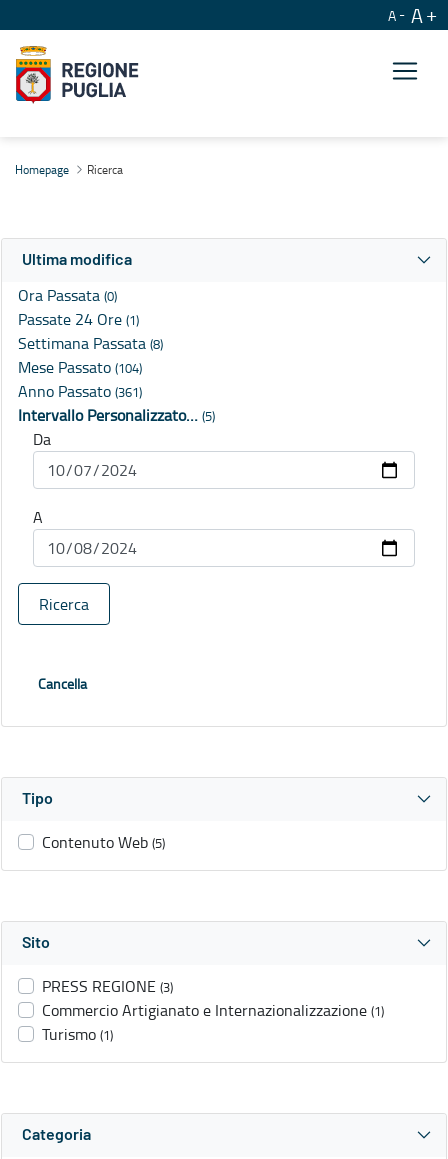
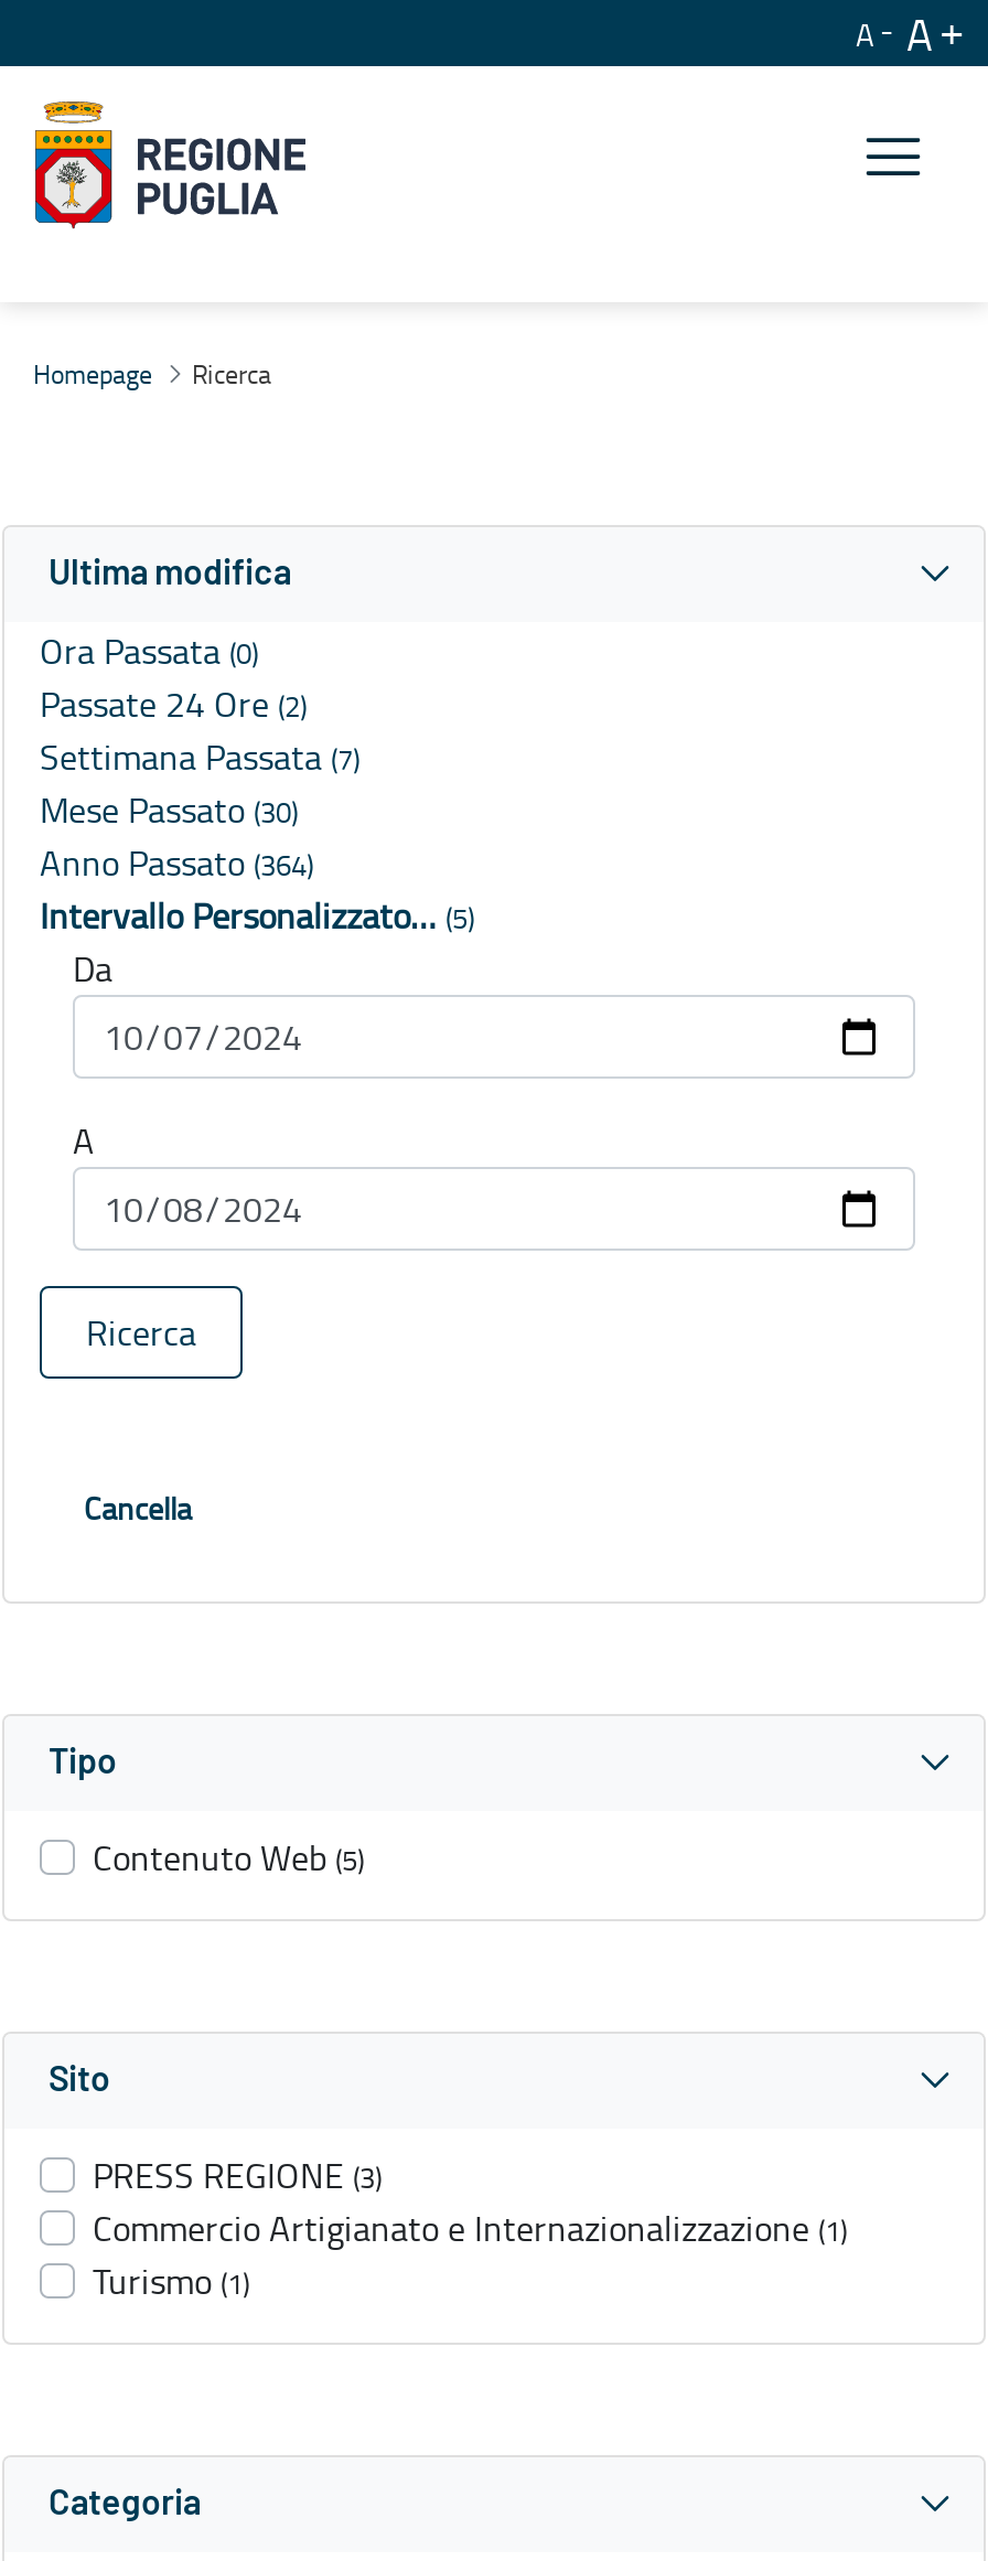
[18,308,139,330] Passate 24 Ore (1) -> [40,680,307,729] Passate 24 Ore (2)
[18,332,163,354] Settimana Passata (8) -> [40,733,359,782] Settimana Passata (7)
[18,356,142,378] Mese Passato (104) -> [40,786,298,834] Mese Passato (30)
[18,380,142,402] Anno Passato (361) -> [40,839,313,887] Anno Passato (364)

